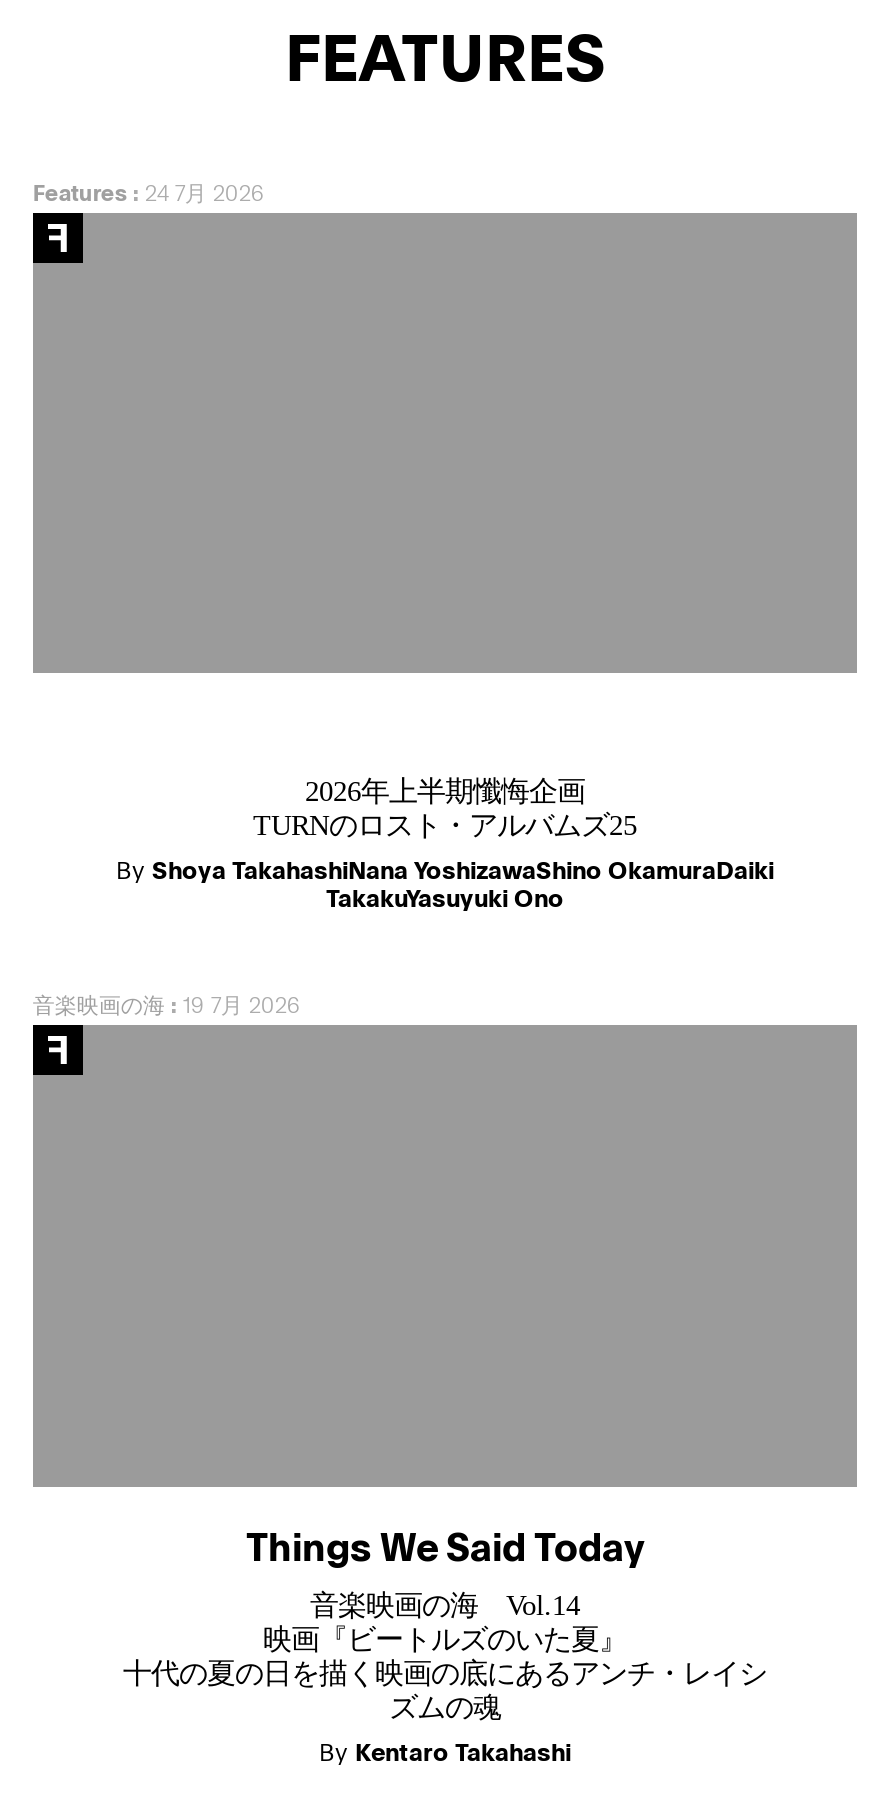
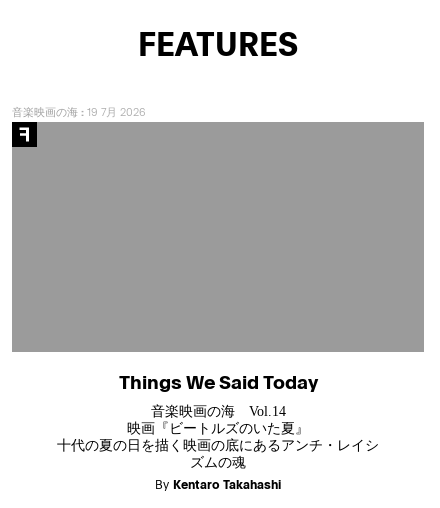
[33,177,265,207] Features: 24 7月 2026 -> none
[116,776,774,914] 2026年上半期懺悔企画 | TURNのロスト・アルバムズ25 | By Shoya TakahashiNana YoshizawaShino OkamuraDaiki | TakakuYasuyuki Ono -> none

